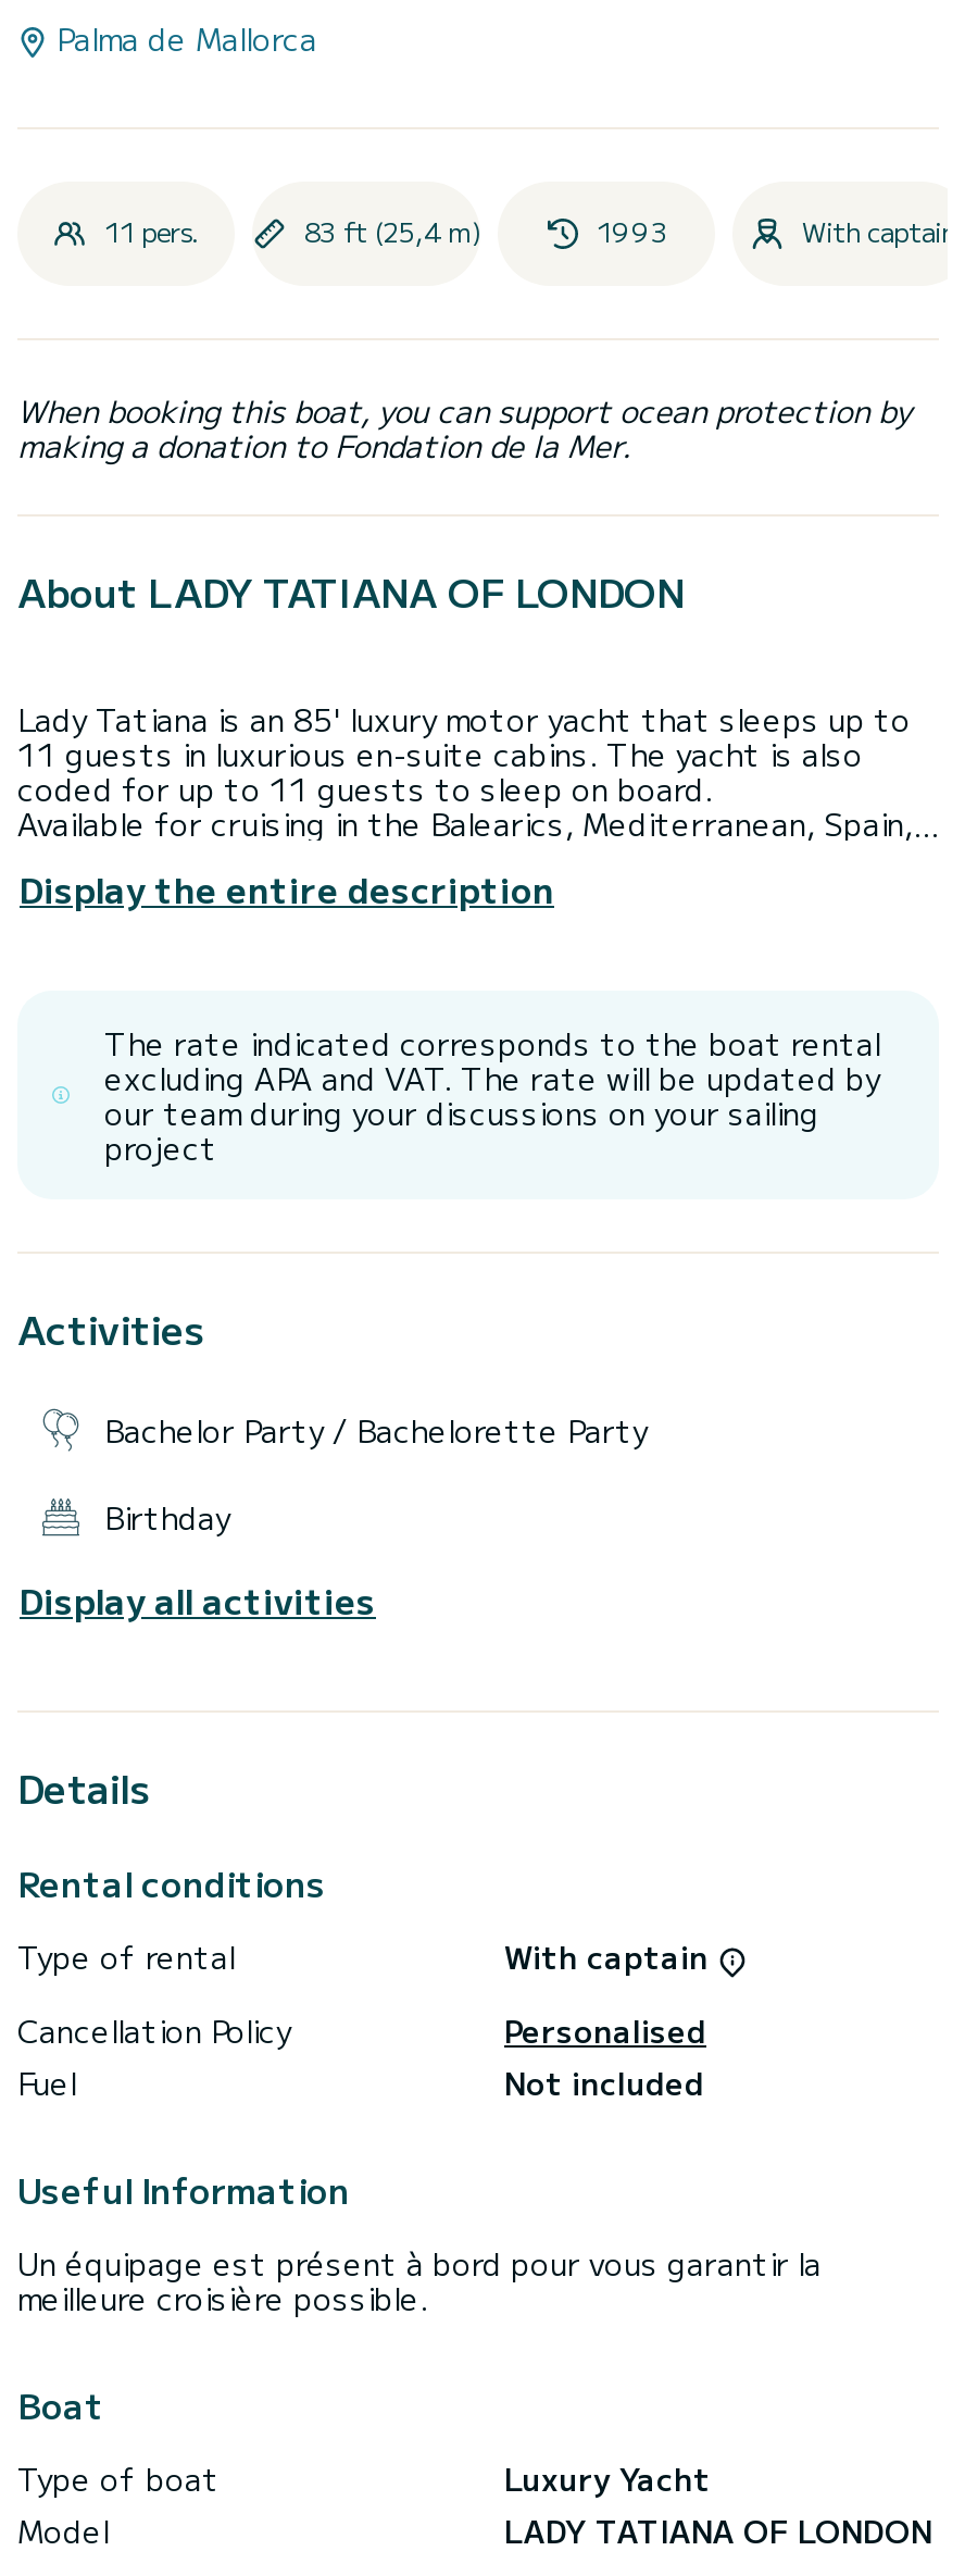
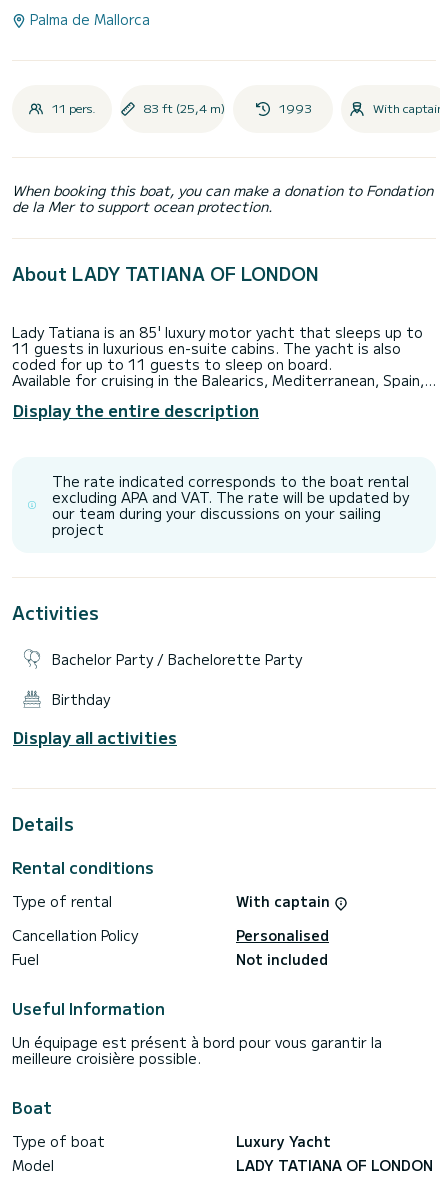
[17,389,911,467] When booking this boat, you can support ocean protection by | making a donation to Fondation de la Mer. -> [12,180,433,216] When booking this boat, you can make a donation to Fondation | de la Mer to support ocean protection.

